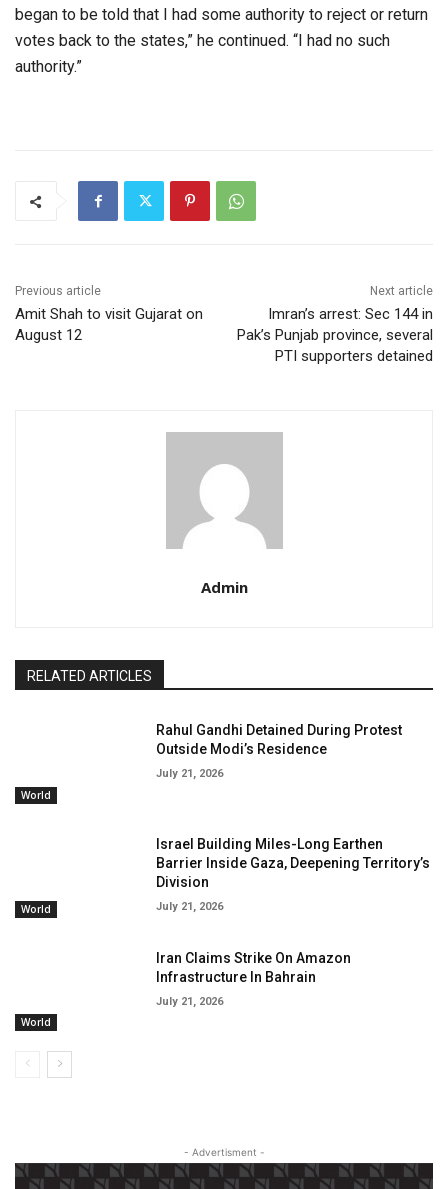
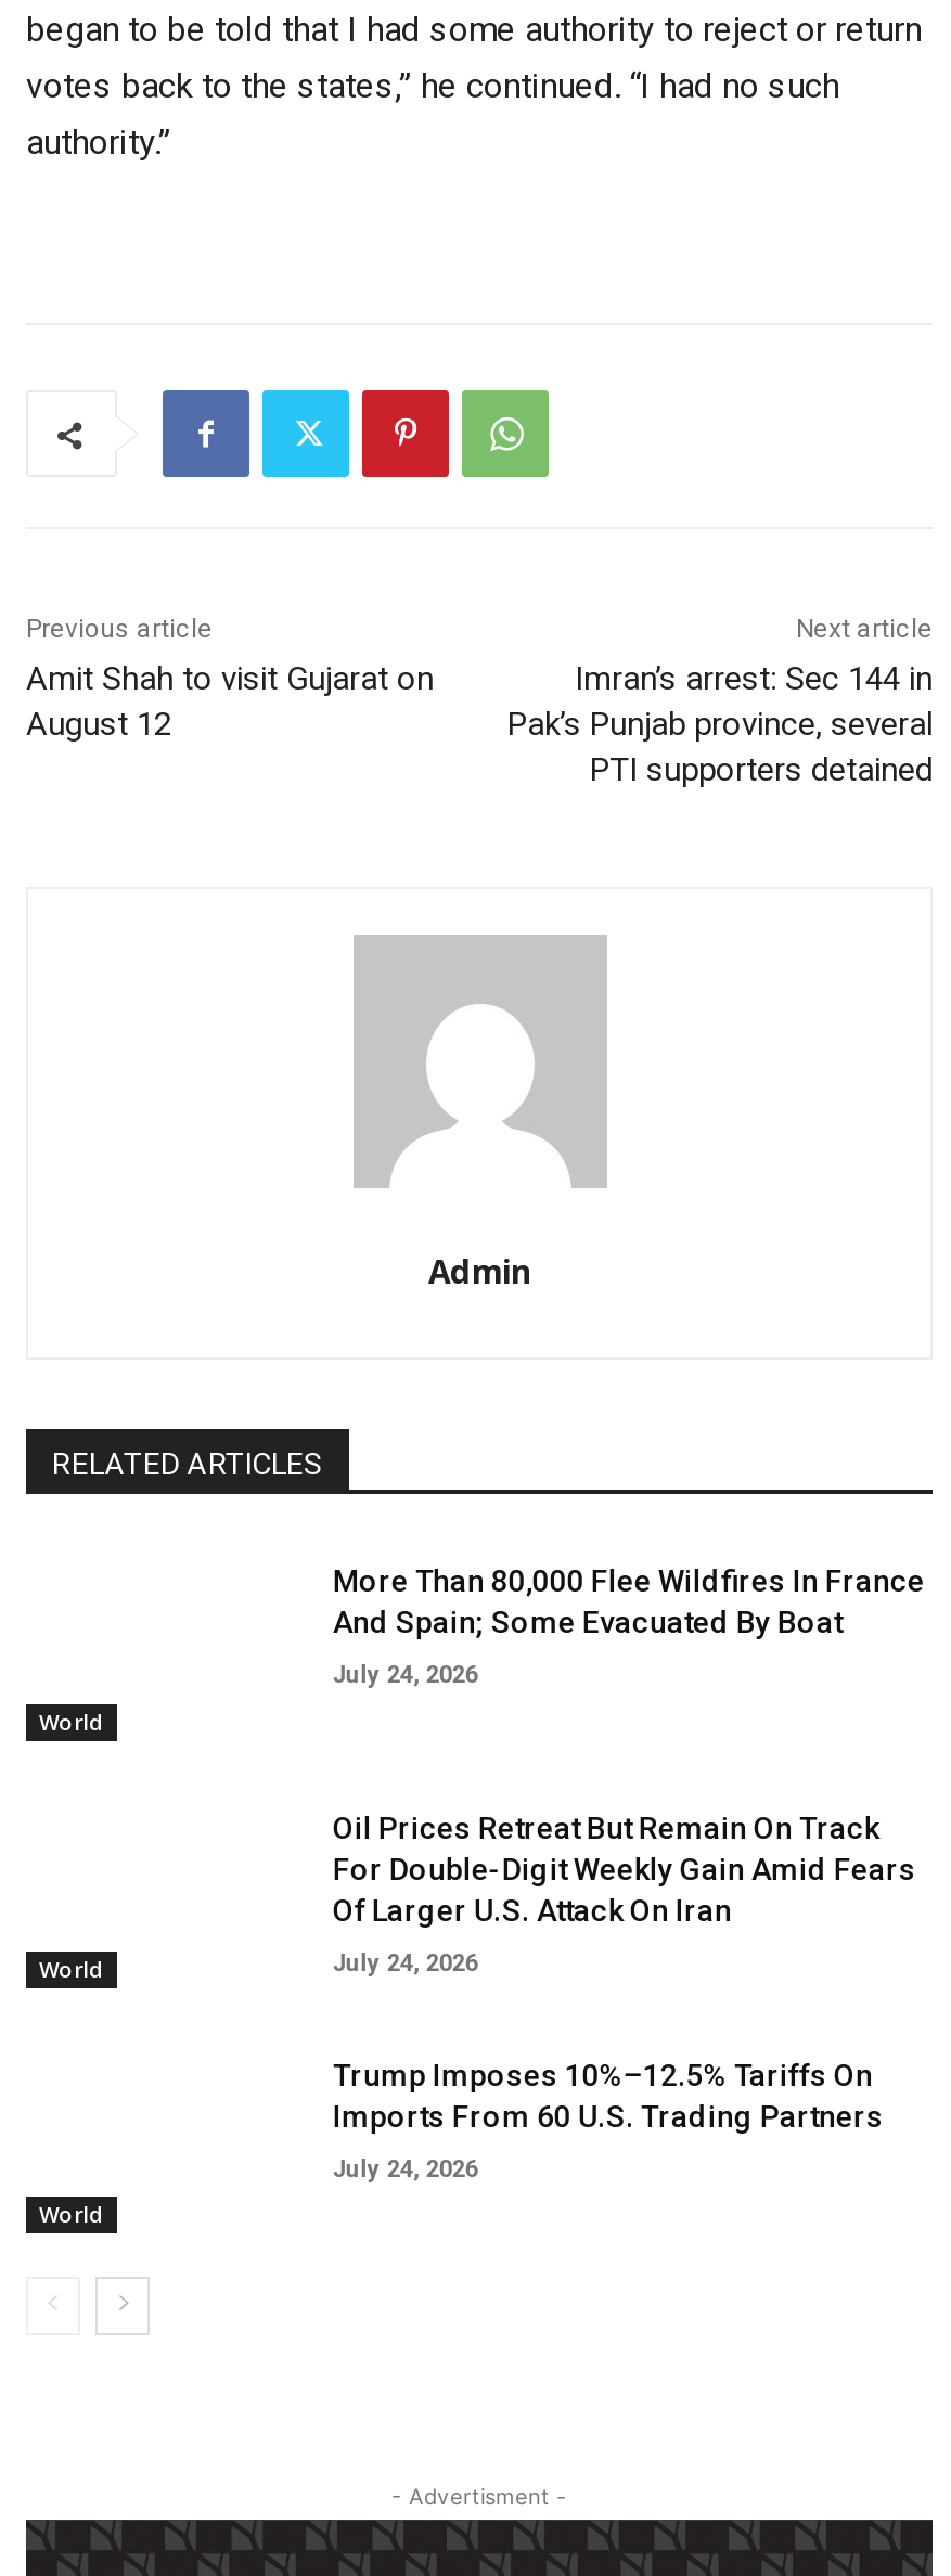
[156,722,402,757] Rahul Gandhi Detained During Protest | Outside Modi’s Residence -> [333,1564,925,1639] More Than 80,000 Flee Wildfires In France | And Spain; Some Evacuated By Boat
[156,767,223,780] July 21, 2026 -> [333,1661,478,1689] July 24, 2026
[156,836,430,890] Israel Building Miles-Long Earthen | Barrier Inside Gaza, Deepening Territory’s | Division -> [333,1810,916,1927] Oil Prices Retreat But Remain On Track | For Double-Digit Weekly Gain Amid Fears | Of Larger U.S. Attack On Iran
[156,900,223,913] July 21, 2026 -> [333,1949,478,1977] July 24, 2026
[156,950,351,985] Iran Claims Strike On Amazon | Infrastructure In Bahrain -> [333,2057,884,2133] Trump Imposes 10%–12.5% Tariffs On | Imports From 60 U.S. Trading Partners
[156,995,223,1008] July 21, 2026 -> [333,2154,478,2183] July 24, 2026

